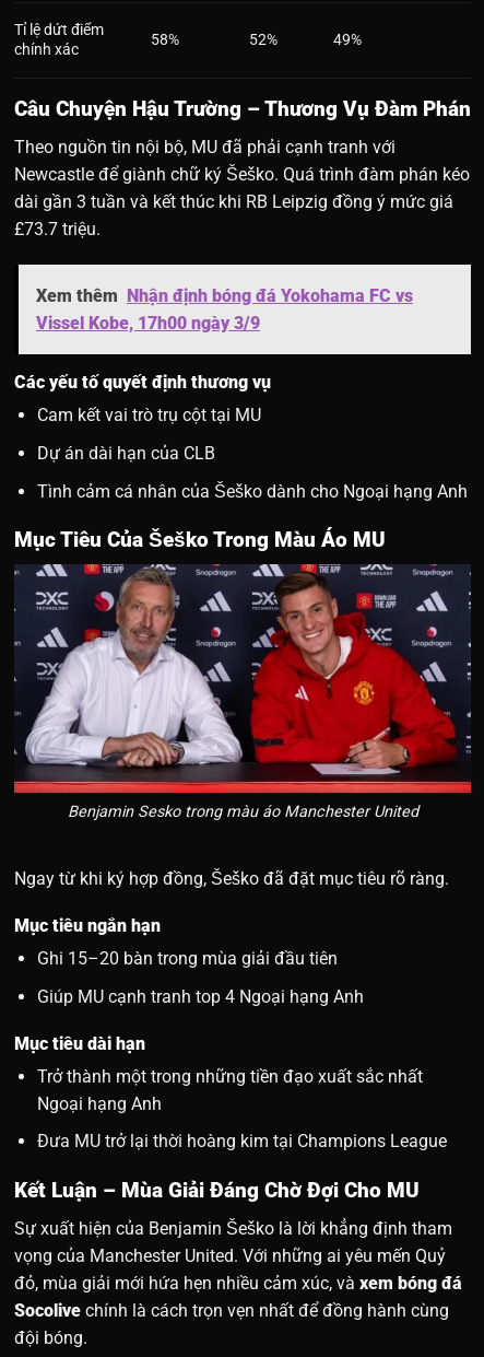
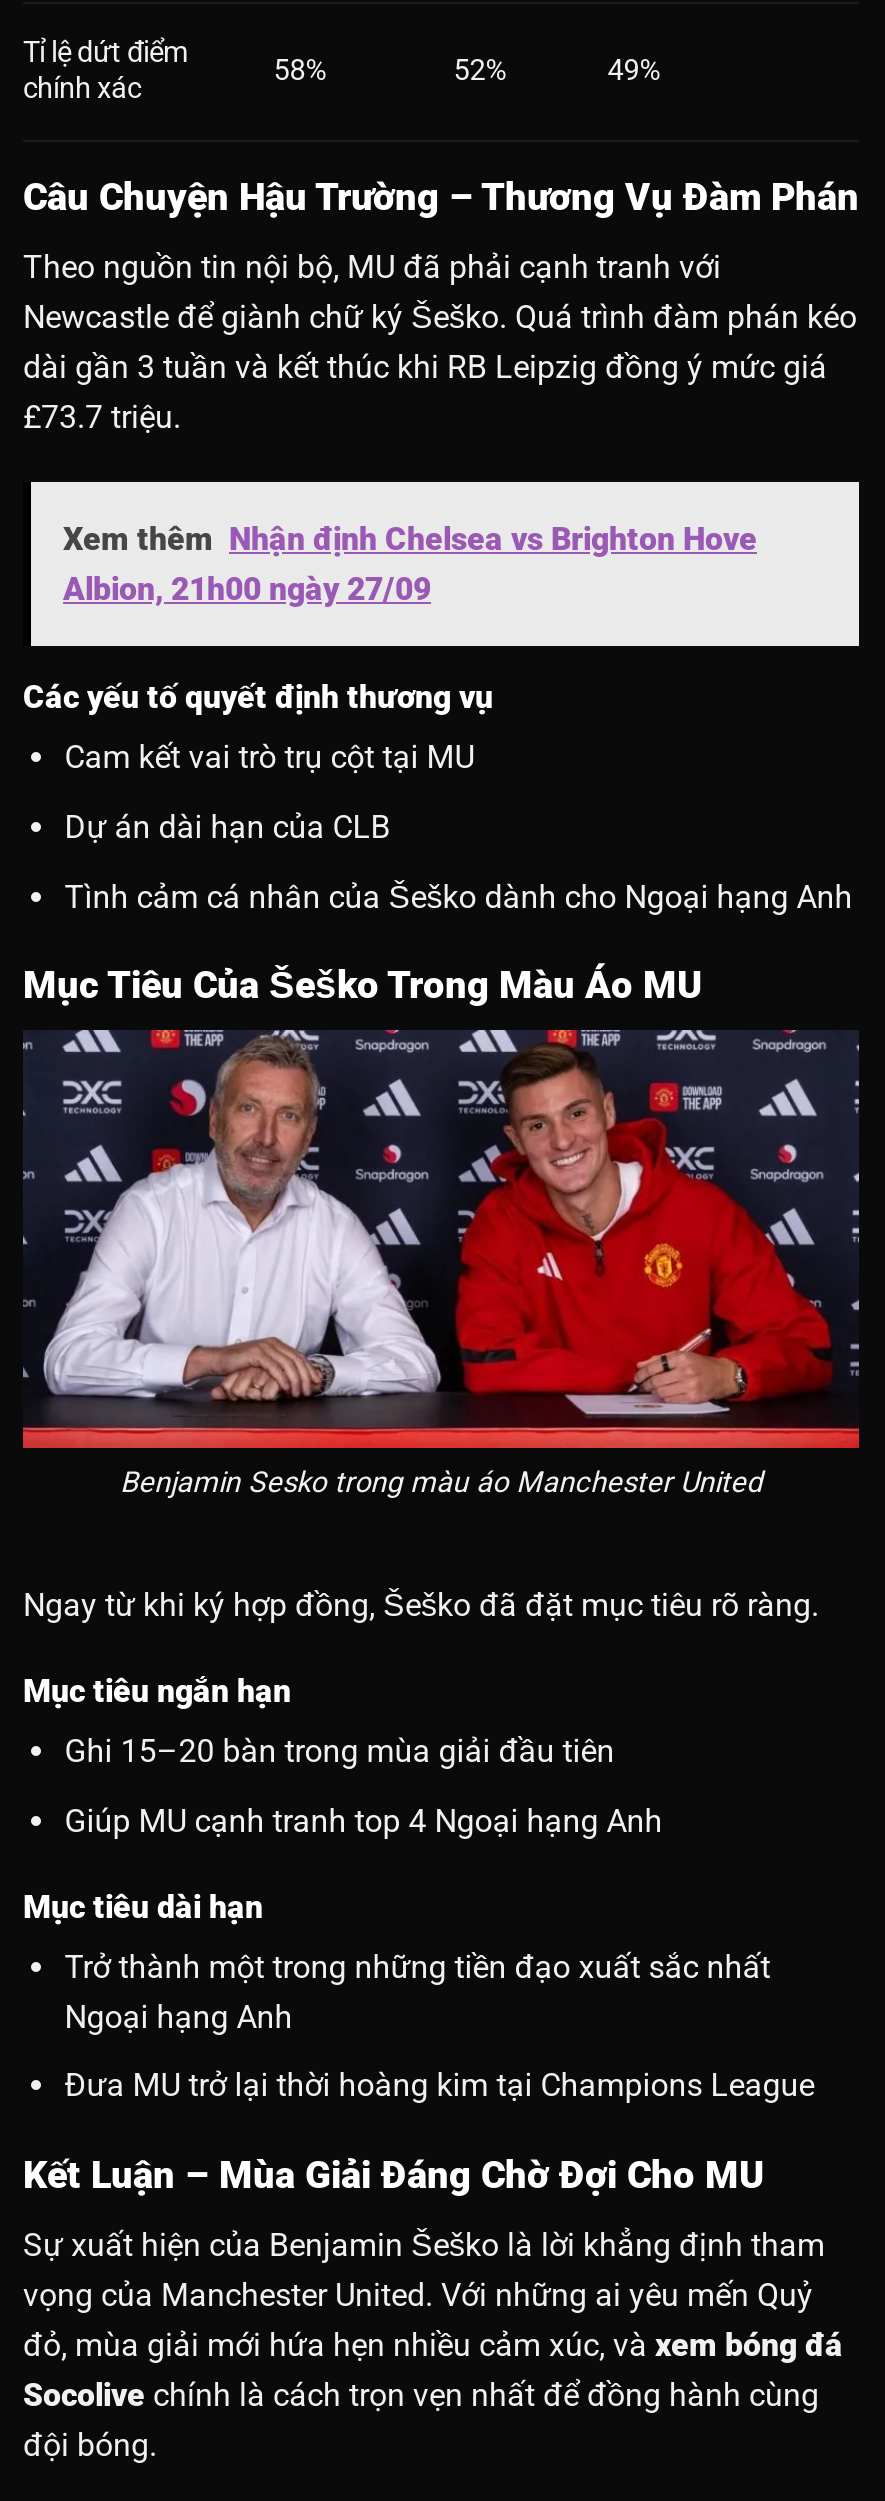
[36,286,413,334] Xem thêm Nhận định bóng đá Yokohama FC vs | Vissel Kobe, 17h00 ngày 3/9 -> [63,521,757,609] Xem thêm Nhận định Chelsea vs Brighton Hove | Albion, 21h00 ngày 27/09

